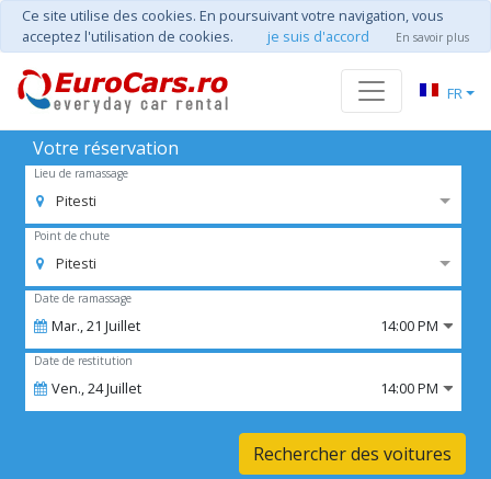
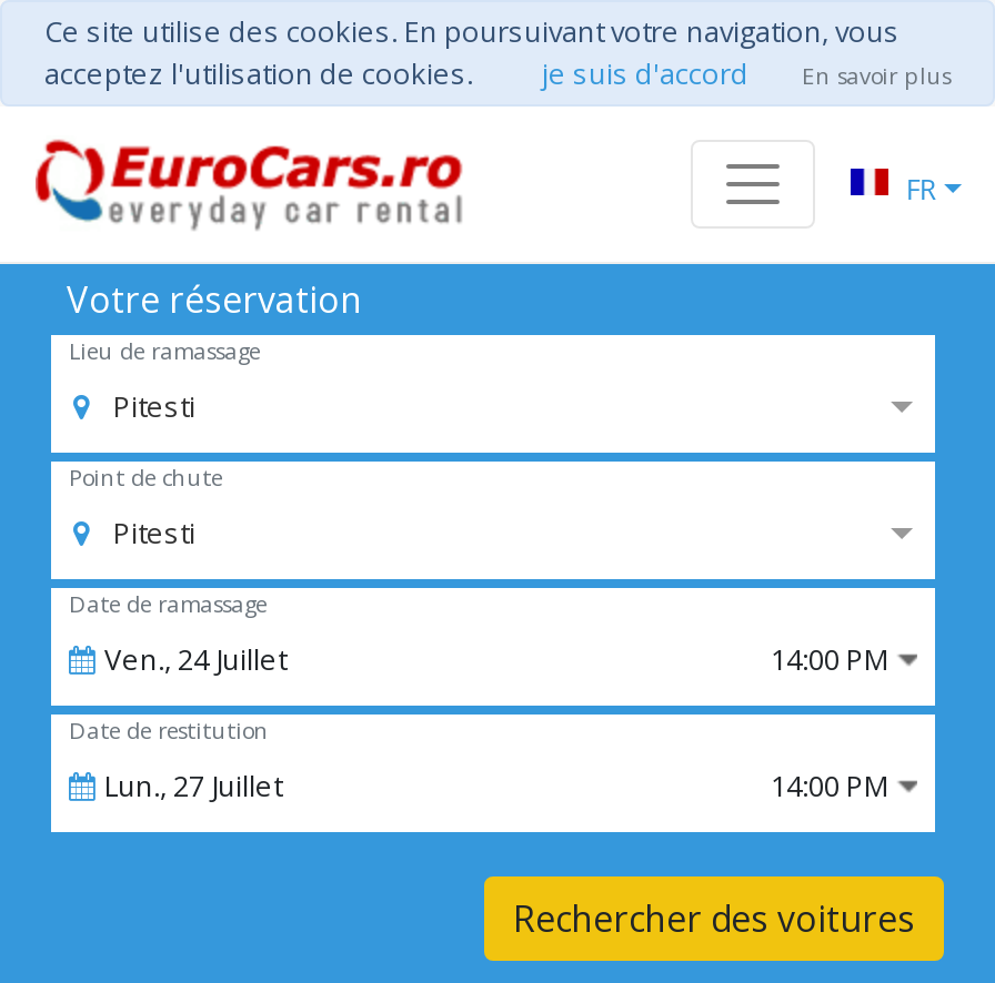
[52,316,140,335] Mar., 21 Juillet -> [104,639,287,679] Ven., 24 Juillet
[52,378,141,398] Ven., 24 Juillet -> [104,766,282,805] Lun., 27 Juillet

